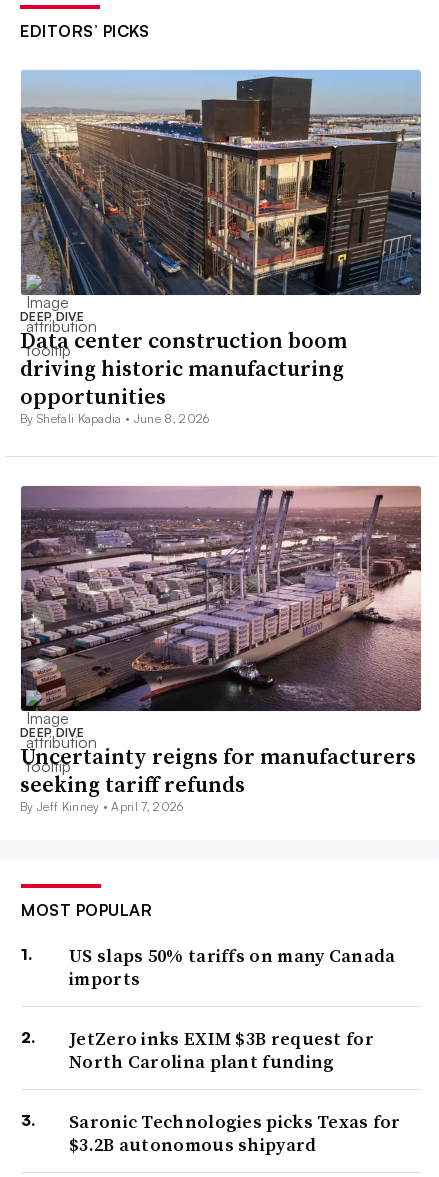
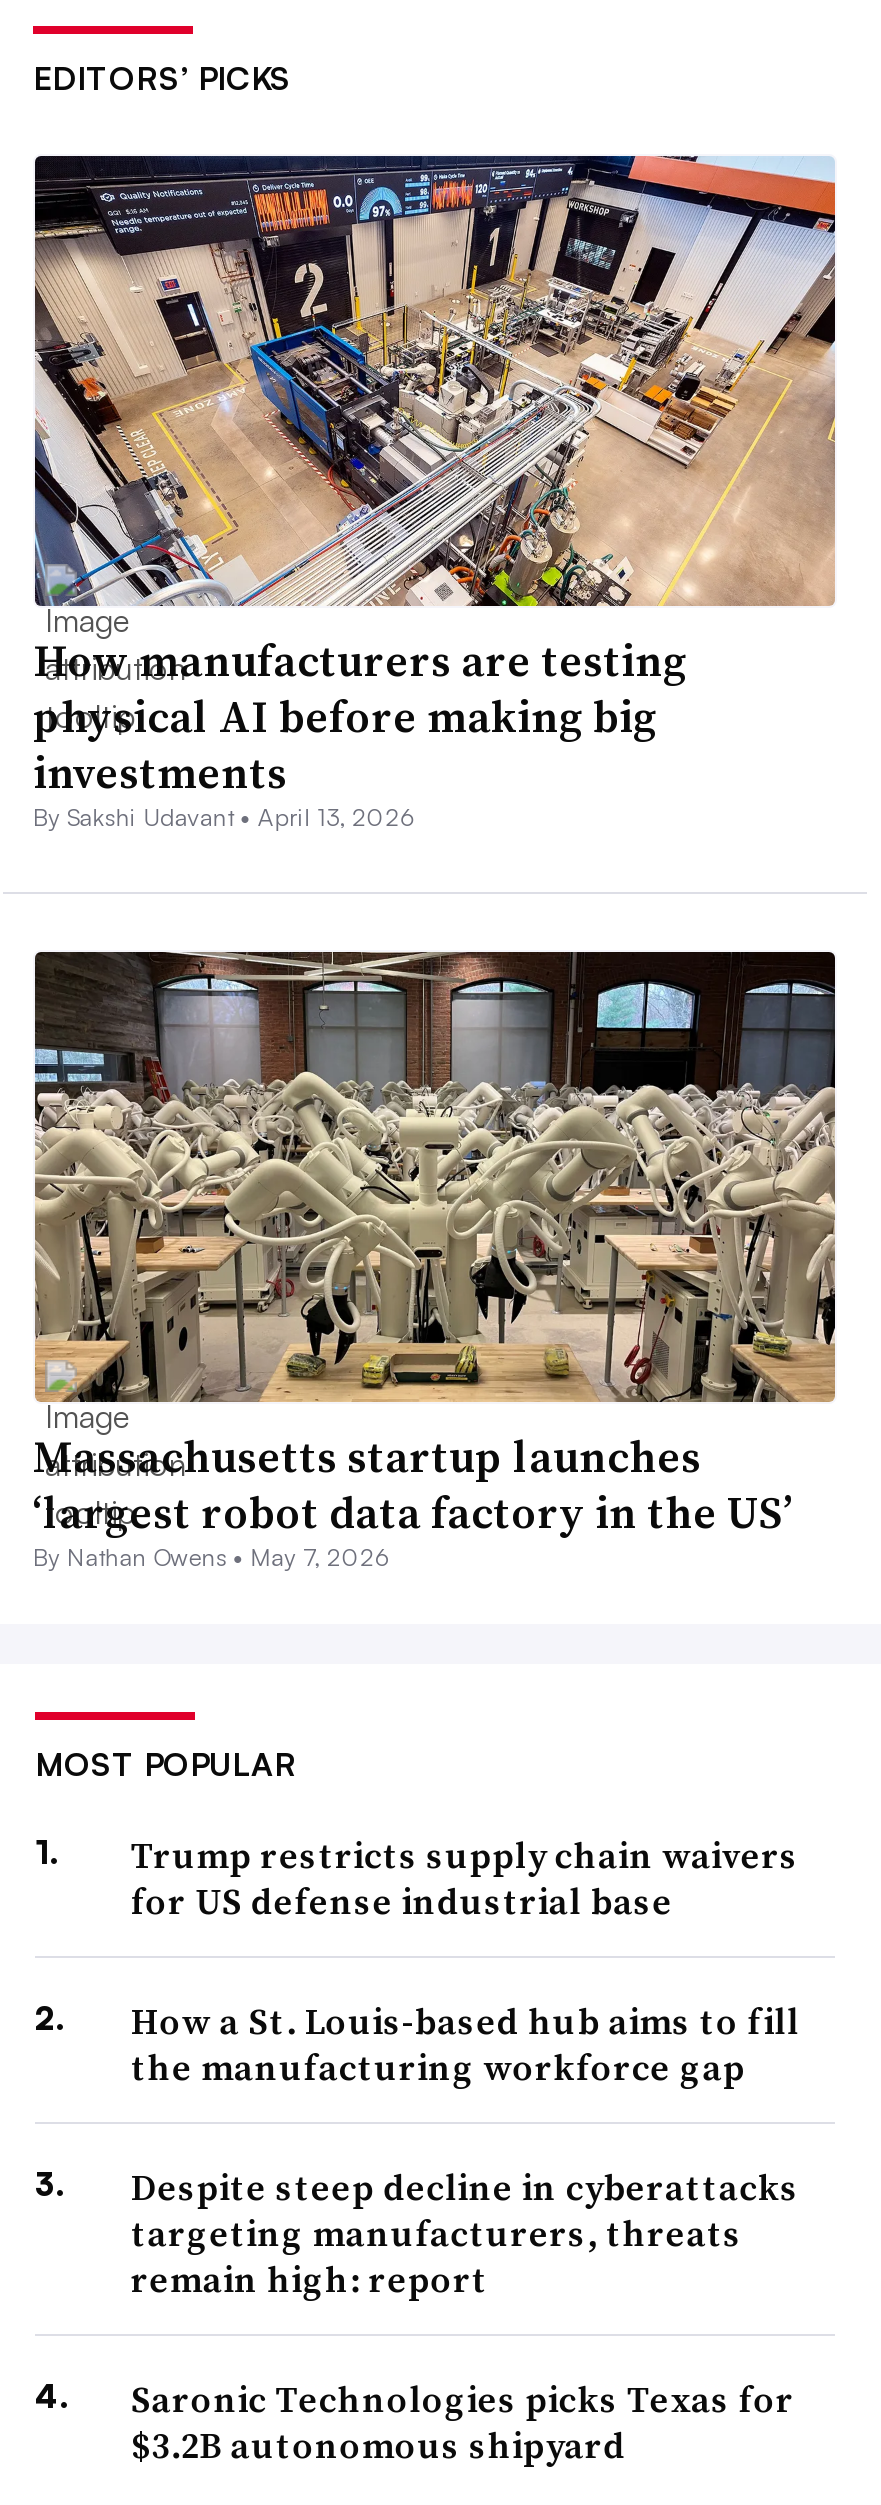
[20,69,422,426] [image] | DEEP DIVE | Data center construction boom | driving historic manufacturing | opportunities | By Shefali Kapadia • June 8, 2026 -> [33,154,837,832] [image] | How manufacturers are testing | physical AI before making big | investments | By Sakshi Udavant • April 13, 2026
[20,485,422,814] [image] | DEEP DIVE | Uncertainty reigns for manufacturers | seeking tariff refunds | By Jeff Kinney • April 7, 2026 -> [33,950,837,1572] [image] | Massachusetts startup launches | ‘largest robot data factory in the US’ | By Nathan Owens • May 7, 2026
moved [21,900,152,920] -> [35,1744,297,1784]: MOST POPULAR
[69,943,395,1074] US slaps 50% tariffs on many Canada | imports | JetZero inks EXIM $3B request for | North Carolina plant funding -> [131,1830,800,2304] Trump restricts supply chain waivers | for US defense industrial base | How a St. Louis-based hub aims to fill | the manufacturing workforce gap | Despite steep decline in cyberattacks | targeting manufacturers, threats | remain high: report

